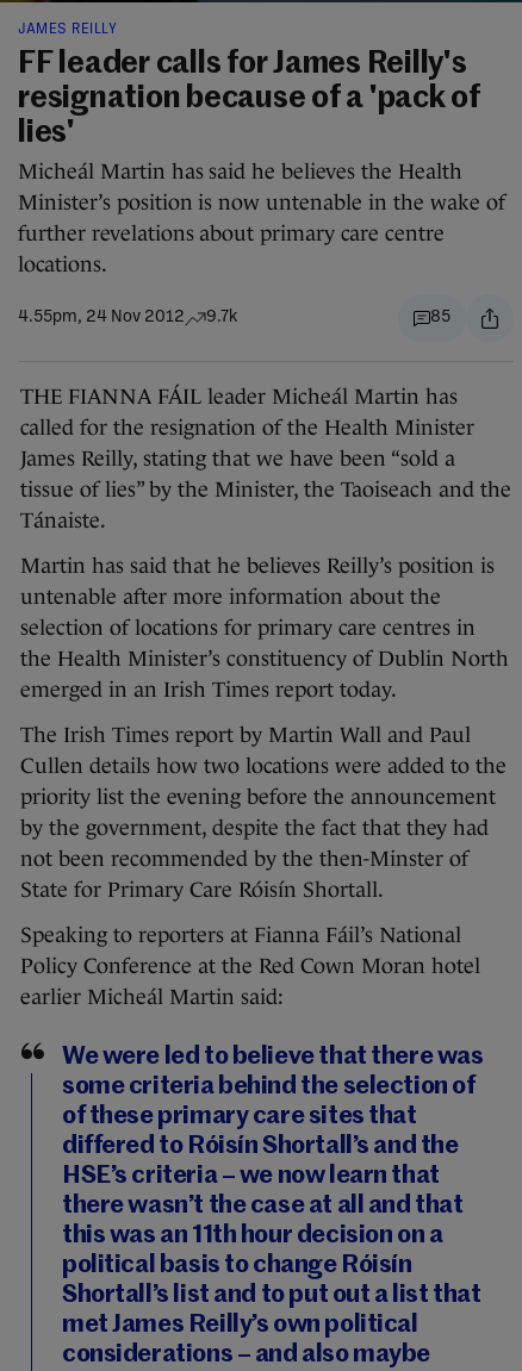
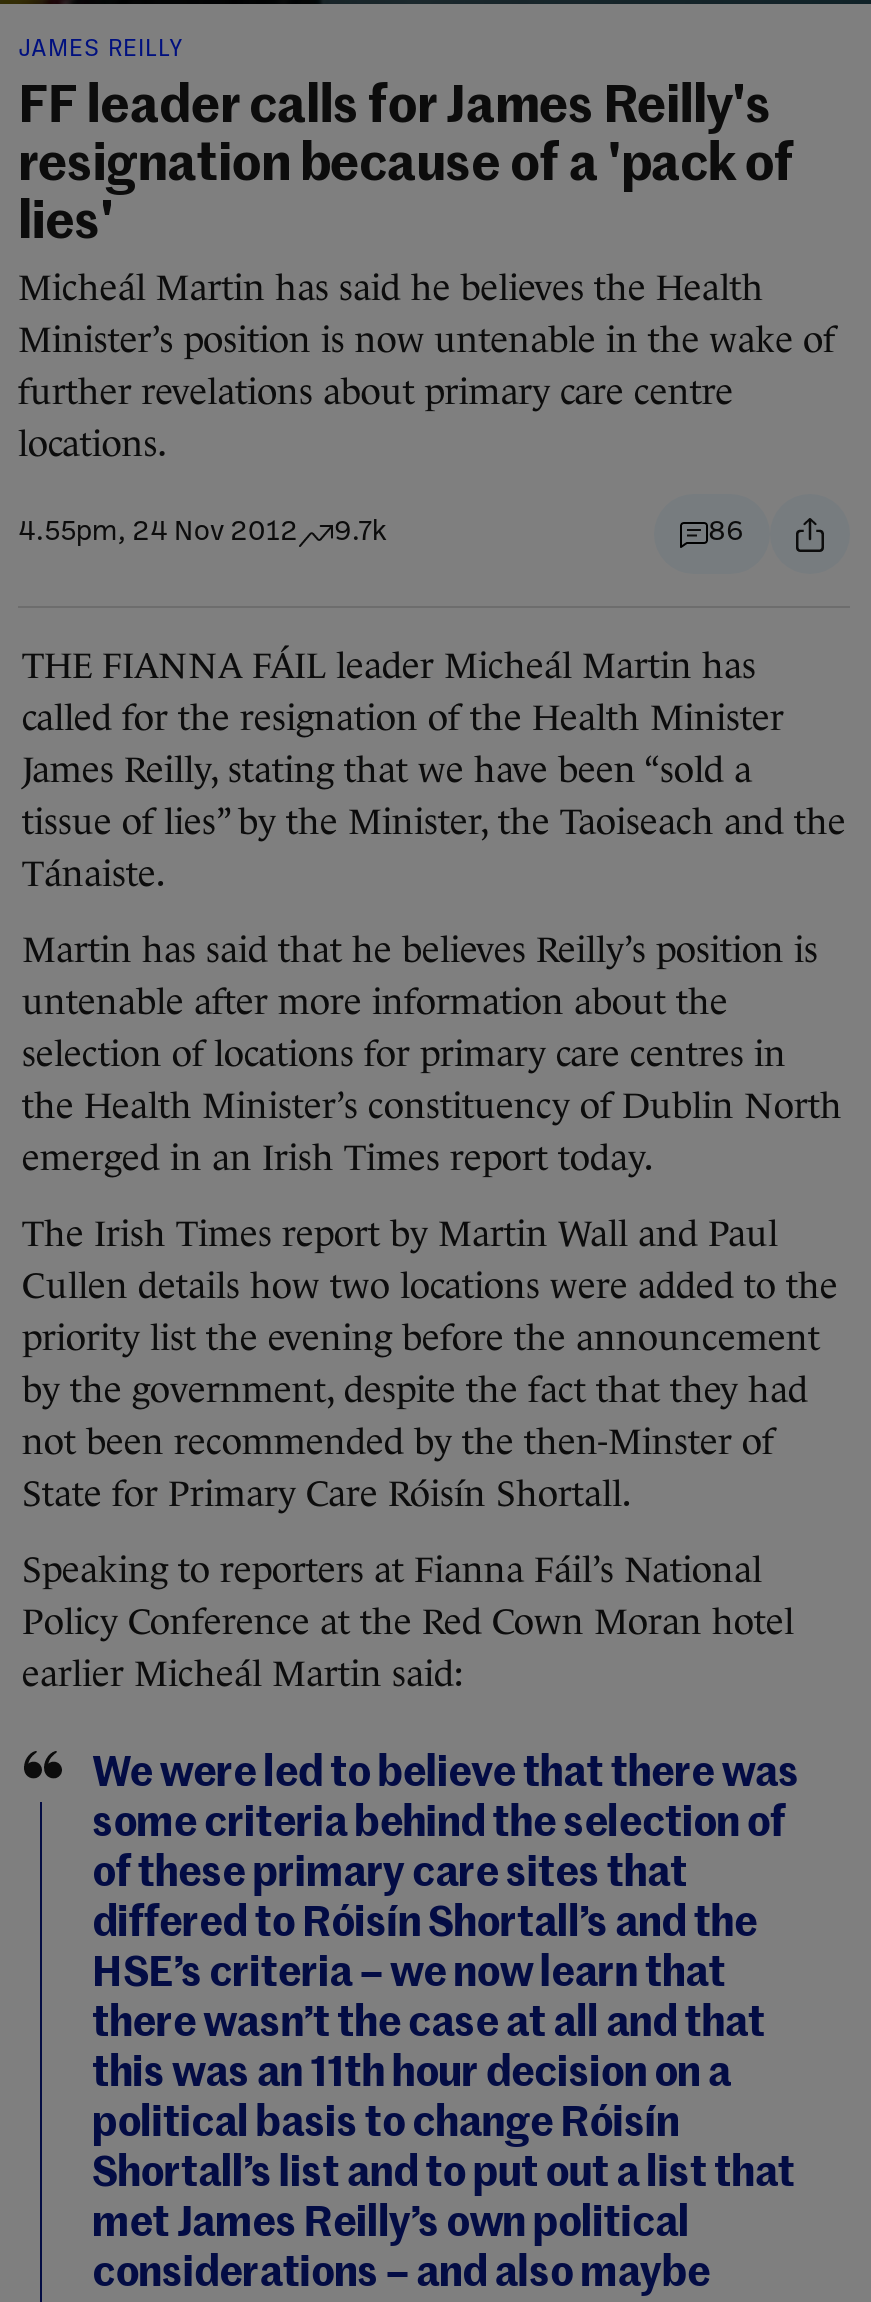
[430,309,450,327] 85 -> [708,519,744,549] 86

